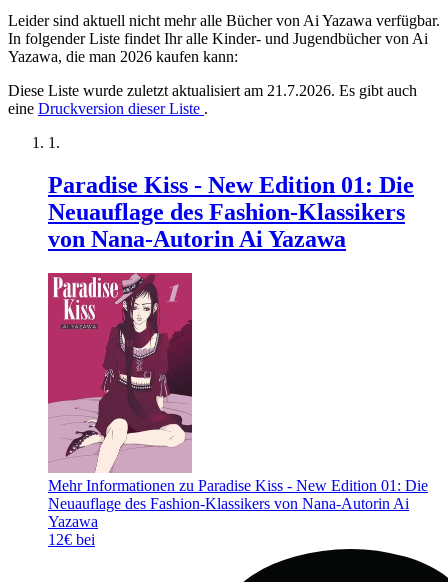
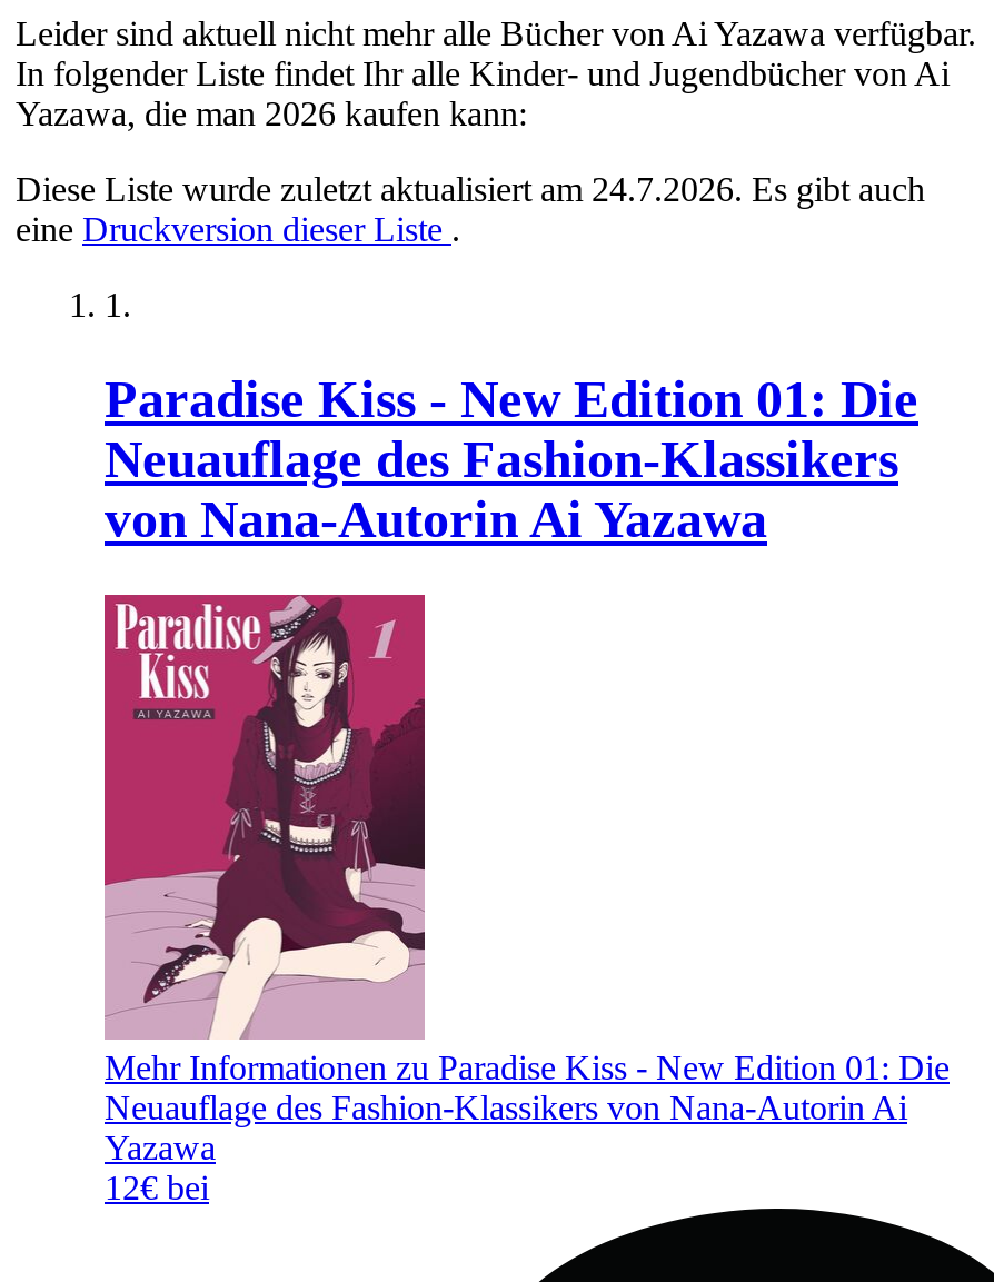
[8,82,417,99] Diese Liste wurde zuletzt aktualisiert am 21.7.2026. Es gibt auch -> [16,171,925,208] Diese Liste wurde zuletzt aktualisiert am 24.7.2026. Es gibt auch

